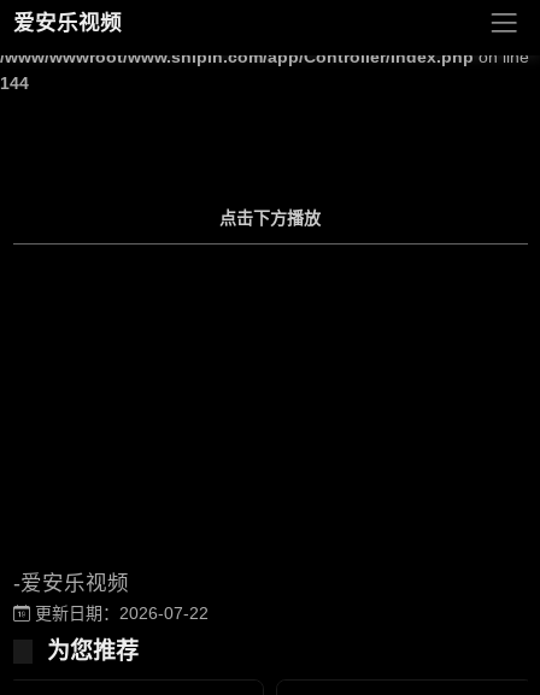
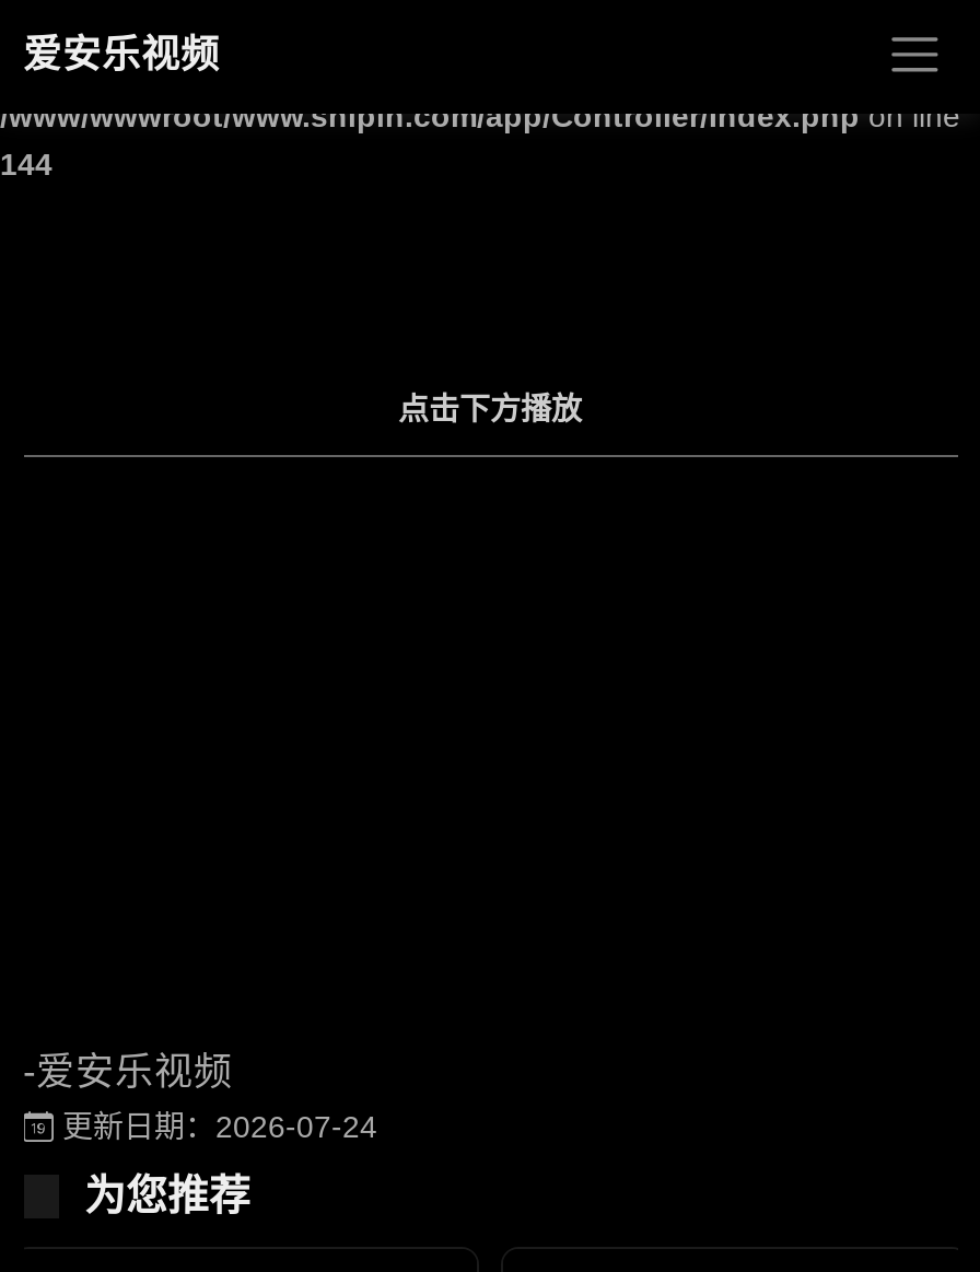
[30,603,208,623] 更新日期：2026-07-22 -> [54,1109,377,1144] 更新日期：2026-07-24

